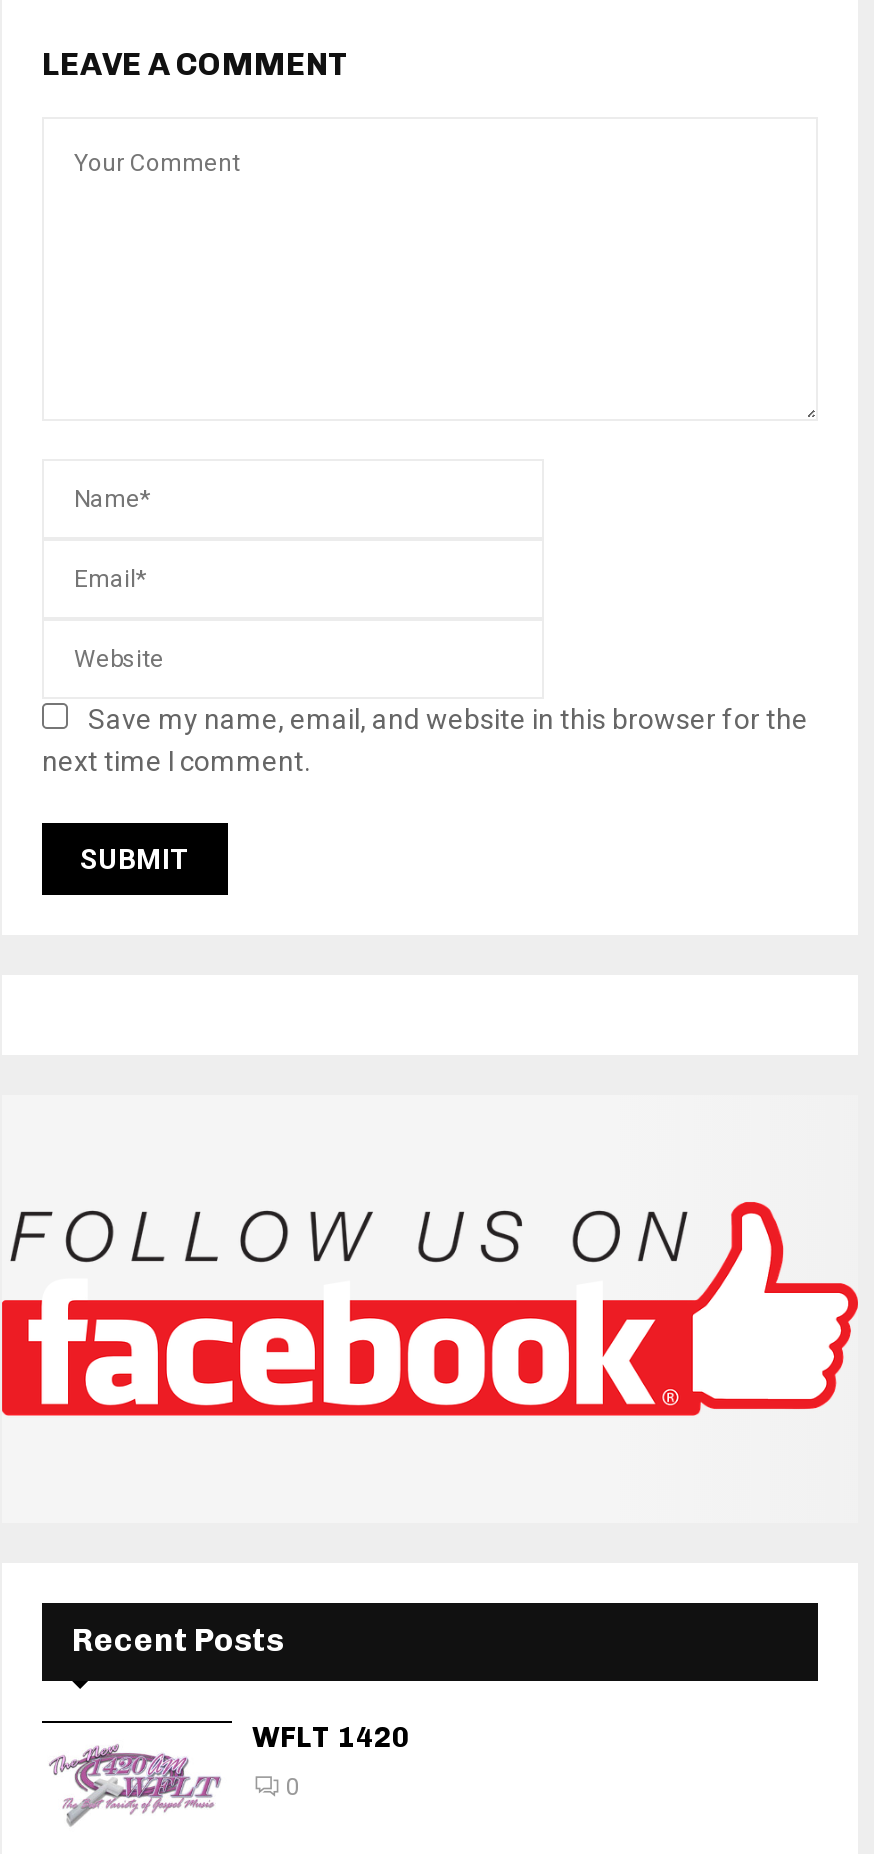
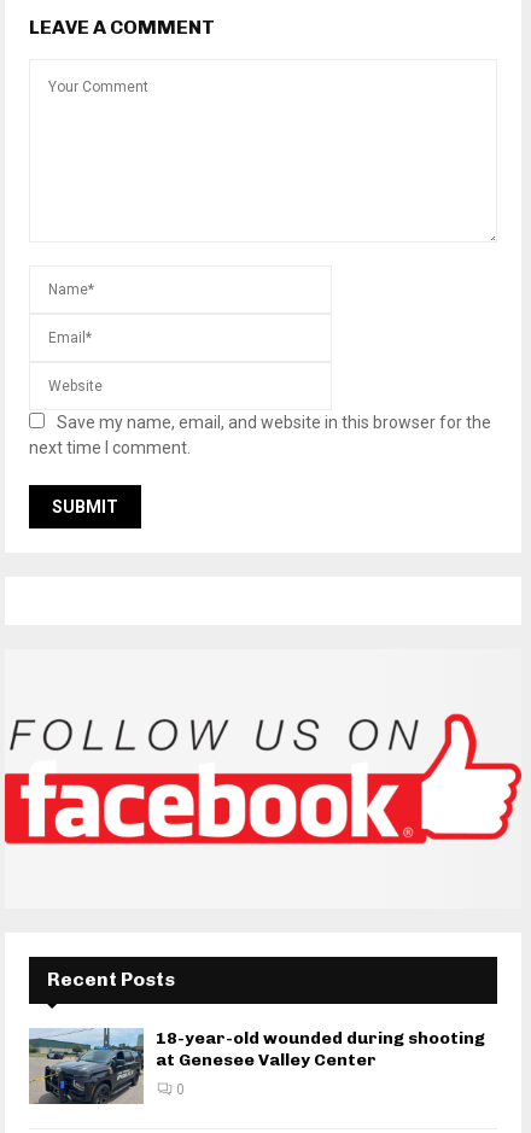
[44,1717,410,1825] [image] | WFLT 1420 -> [28,1026,485,1110] [image] | 18-year-old wounded during shooting | at Genesee Valley Center

